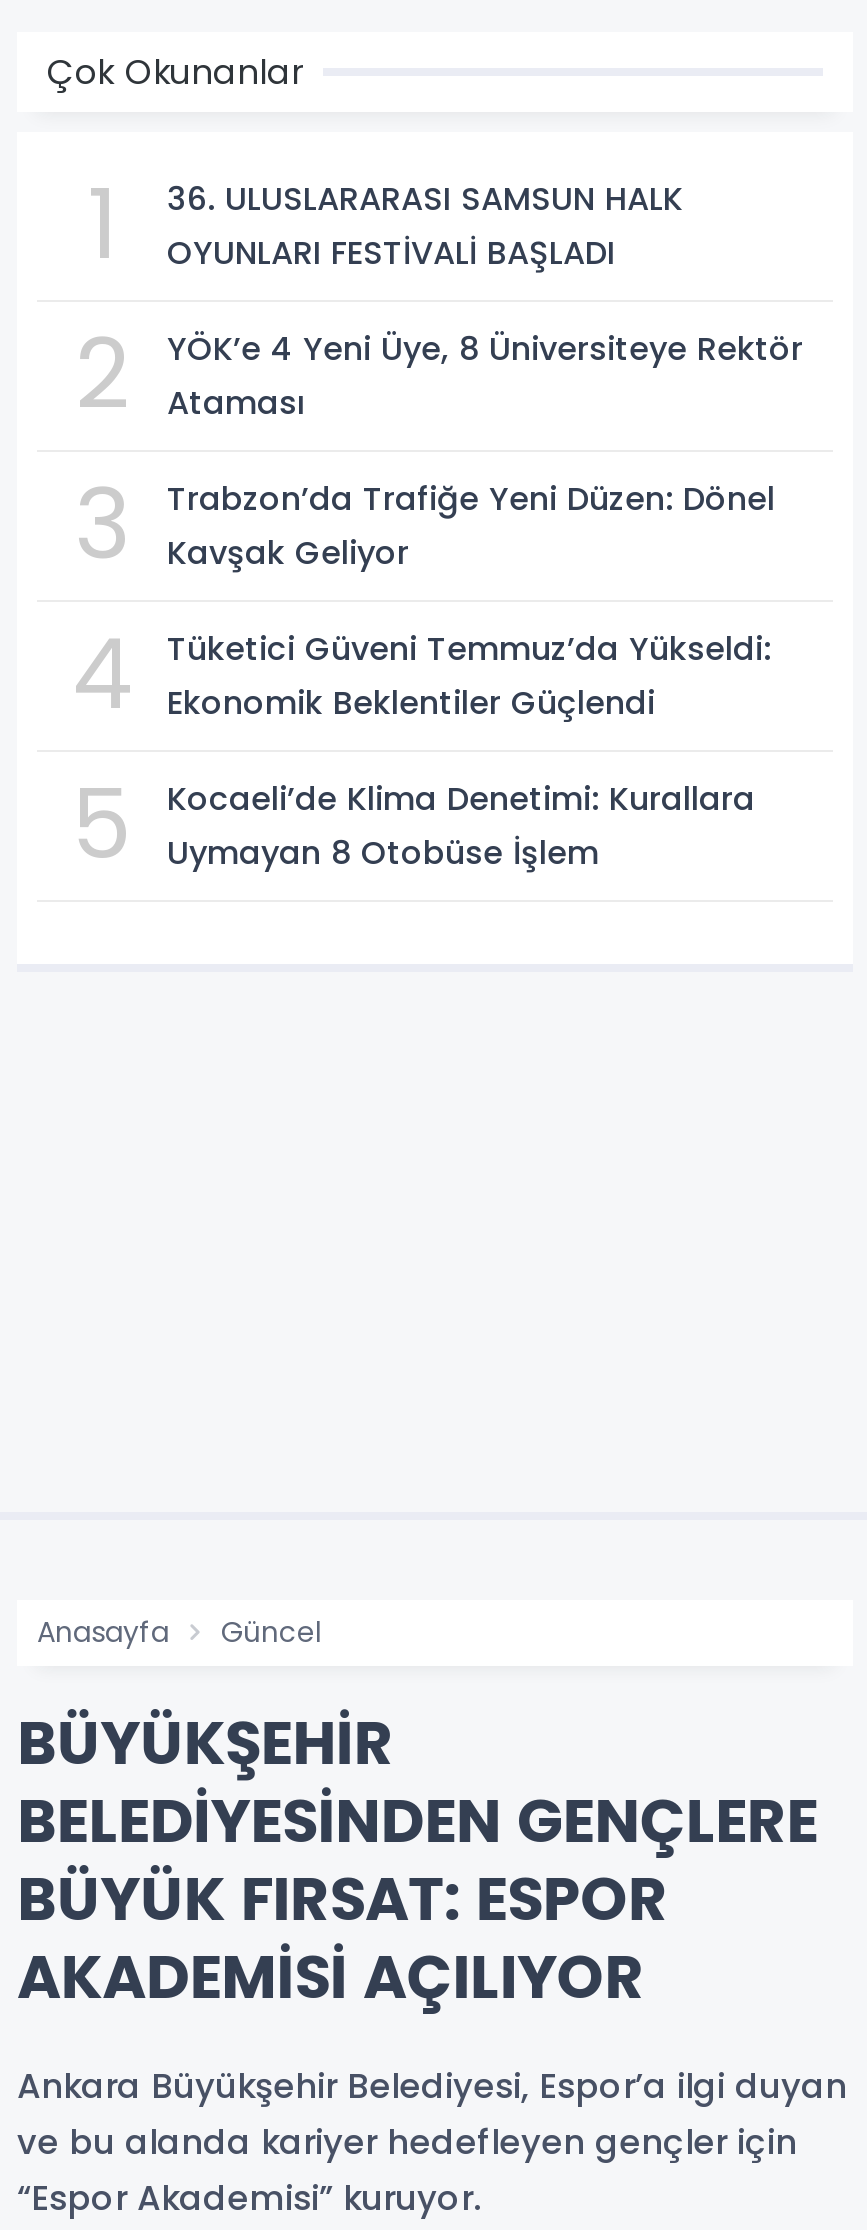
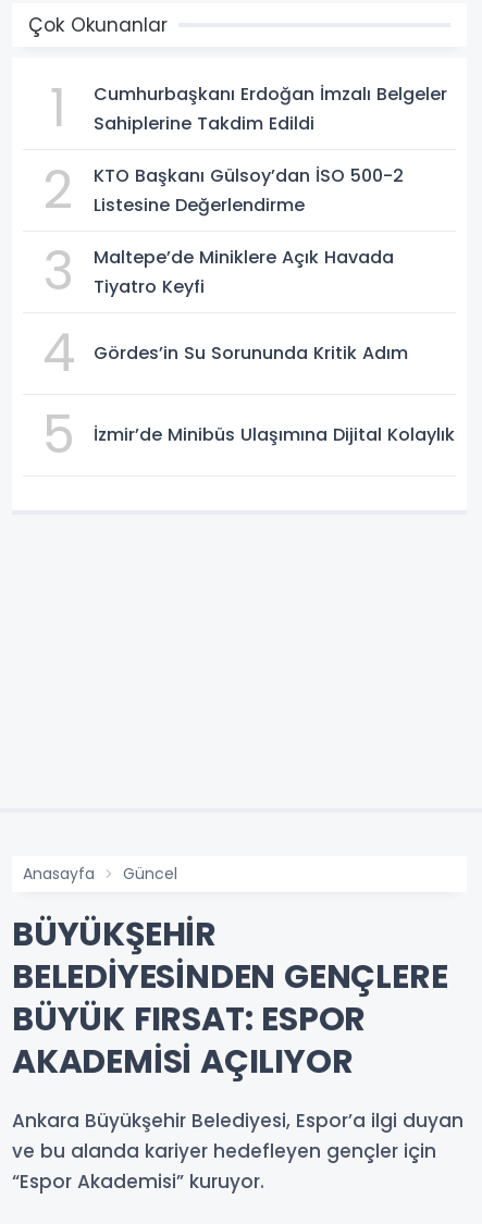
[167,176,683,276] 36. ULUSLARARASI SAMSUN HALK | OYUNLARI FESTİVALİ BAŞLADI -> [94,81,447,136] Cumhurbaşkanı Erdoğan İmzalı Belgeler | Sahiplerine Takdim Edildi
[167,326,803,426] YÖK’e 4 Yeni Üye, 8 Üniversiteye Rektör | Ataması -> [94,163,404,217] KTO Başkanı Gülsoy’dan İSO 500-2 | Listesine Değerlendirme
[167,476,775,576] Trabzon’da Trafiğe Yeni Düzen: Dönel | Kavşak Geliyor -> [94,245,394,299] Maltepe’de Miniklere Açık Havada | Tiyatro Keyfi
[167,626,771,726] Tüketici Güveni Temmuz’da Yükseldi: | Ekonomik Beklentiler Güçlendi -> [94,341,408,366] Gördes’in Su Sorununda Kritik Adım
[167,776,755,876] Kocaeli’de Klima Denetimi: Kurallara | Uymayan 8 Otobüse İşlem -> [94,423,455,448] İzmir’de Minibüs Ulaşımına Dijital Kolaylık

